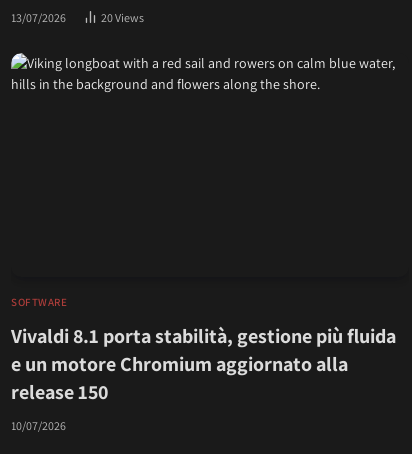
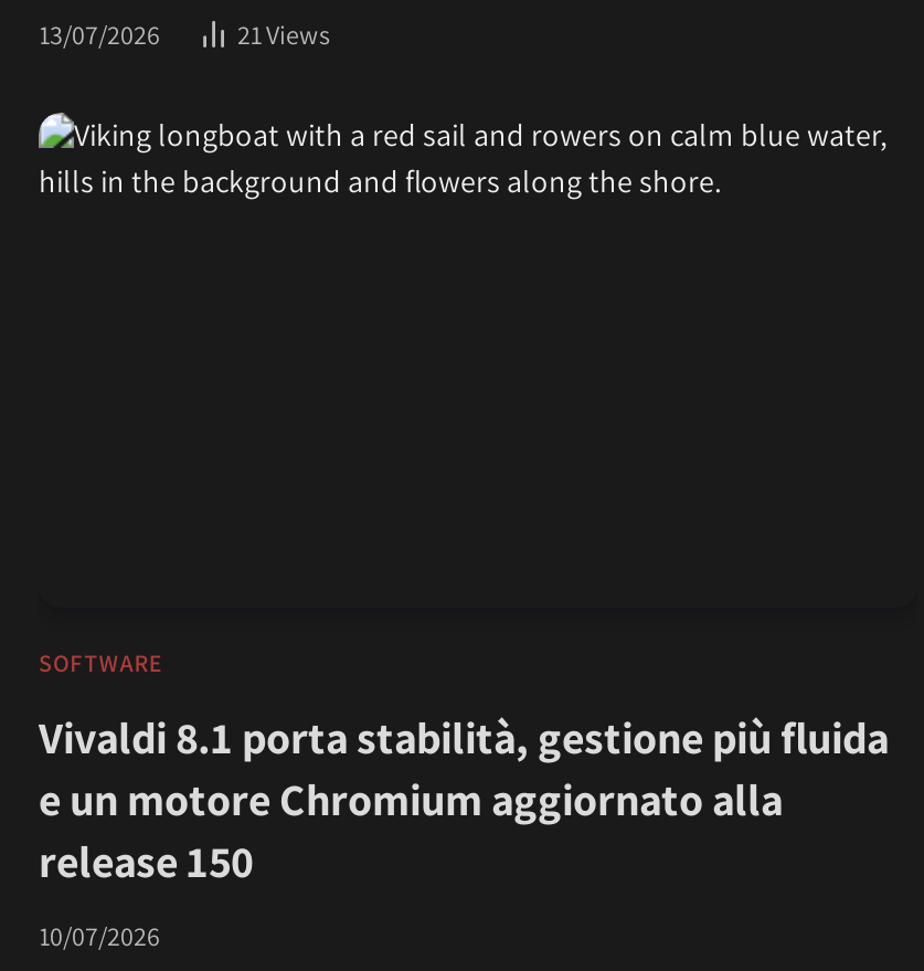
[101,10,144,25] 20Views -> [237,17,330,50] 21Views

